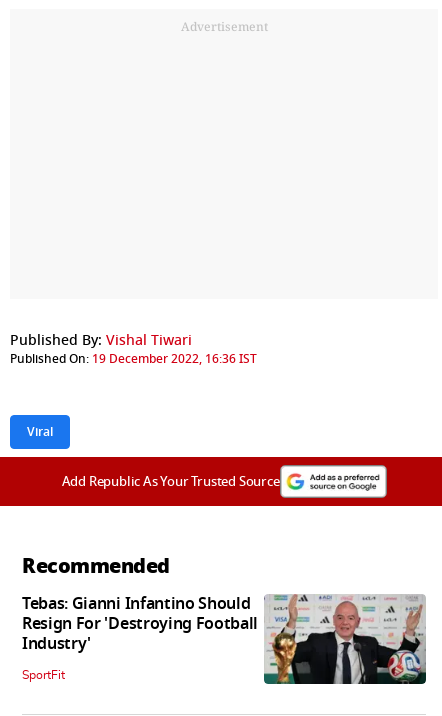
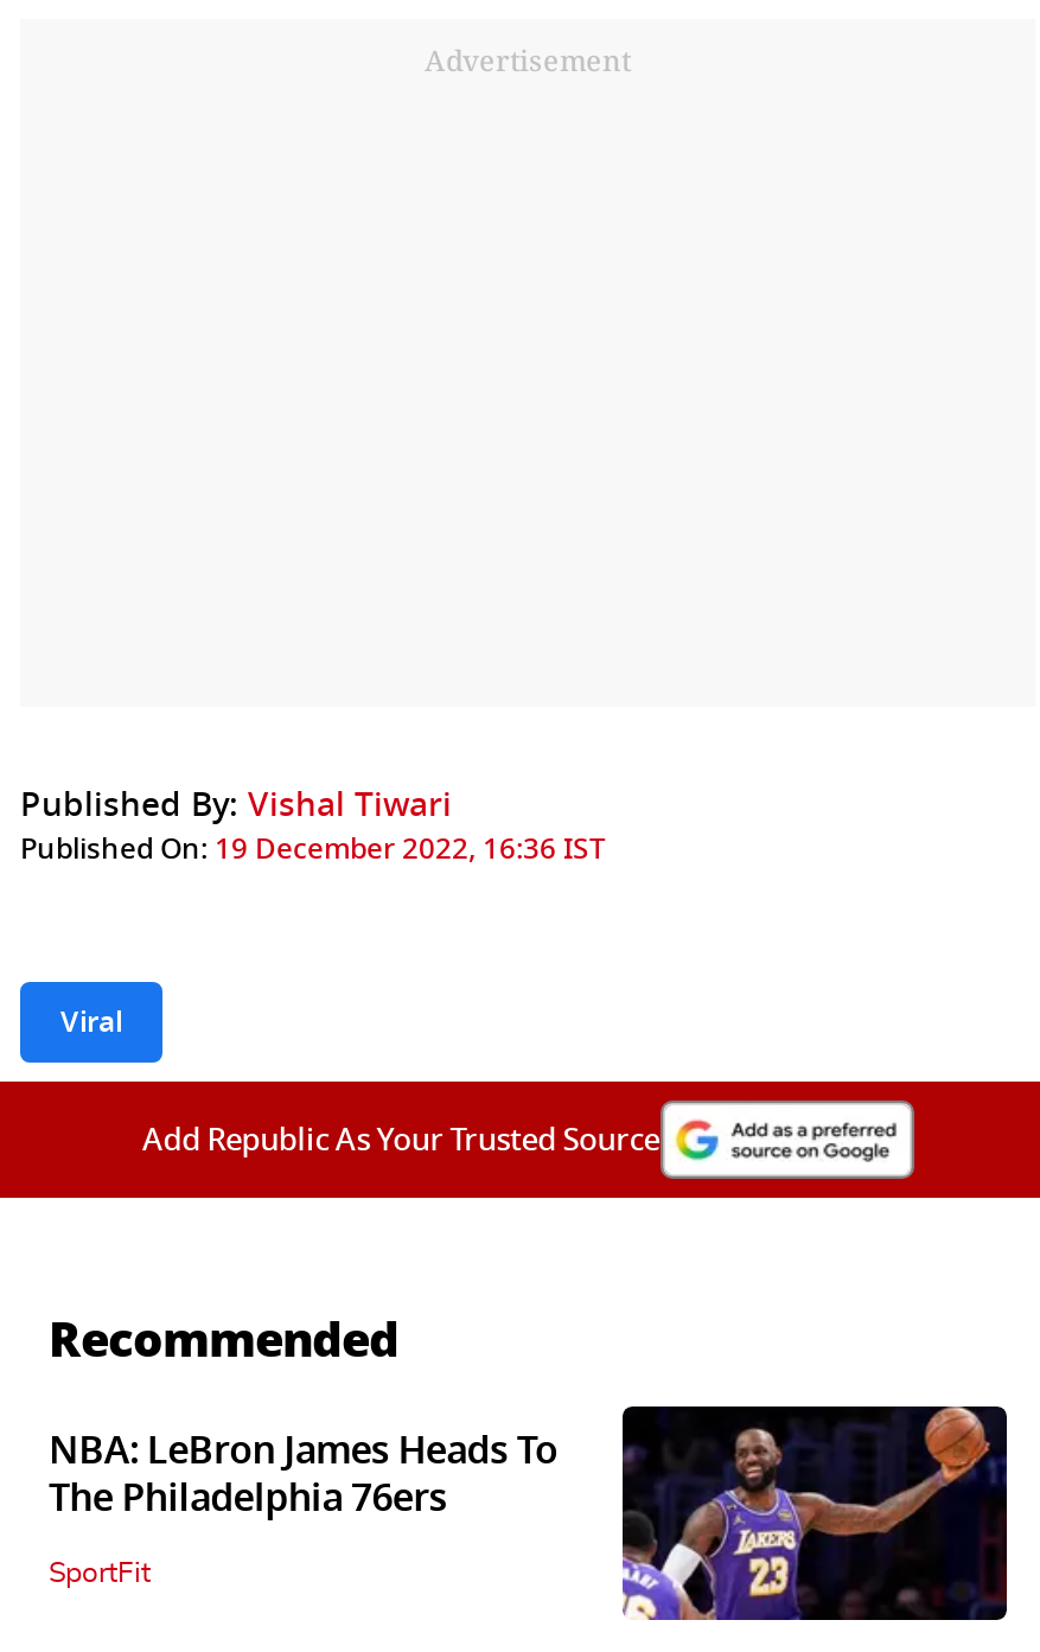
[22,592,427,695] [image] | Tebas: Gianni Infantino Should | Resign For 'Destroying Football | Industry' -> [49,1404,1009,1622] [image] | NBA: LeBron James Heads To | The Philadelphia 76ers

